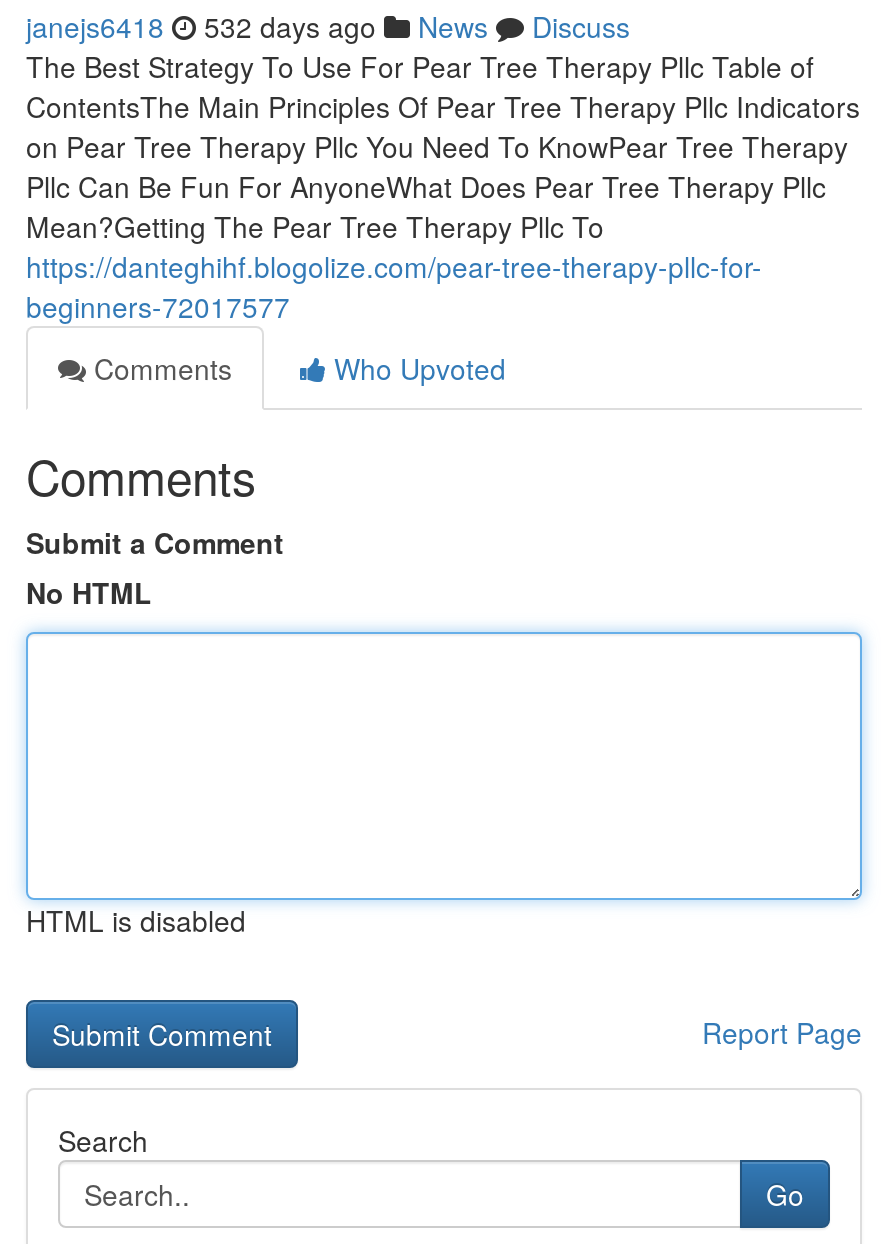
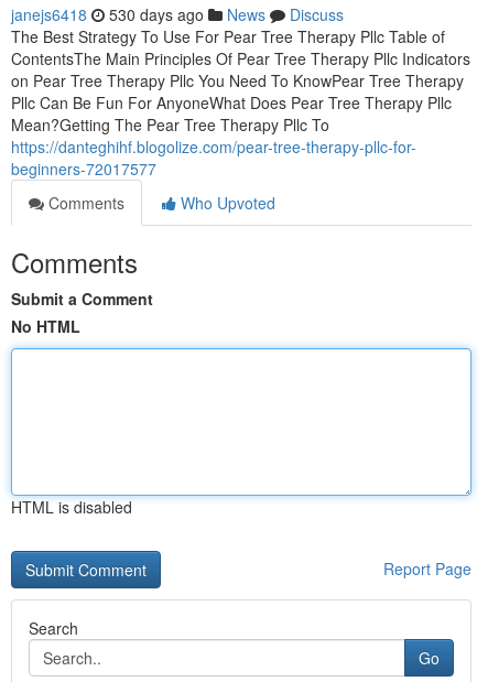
[26,6,630,46] janejs6418 532 days ago News Discuss -> [11,3,344,25] janejs6418 530 days ago News Discuss

